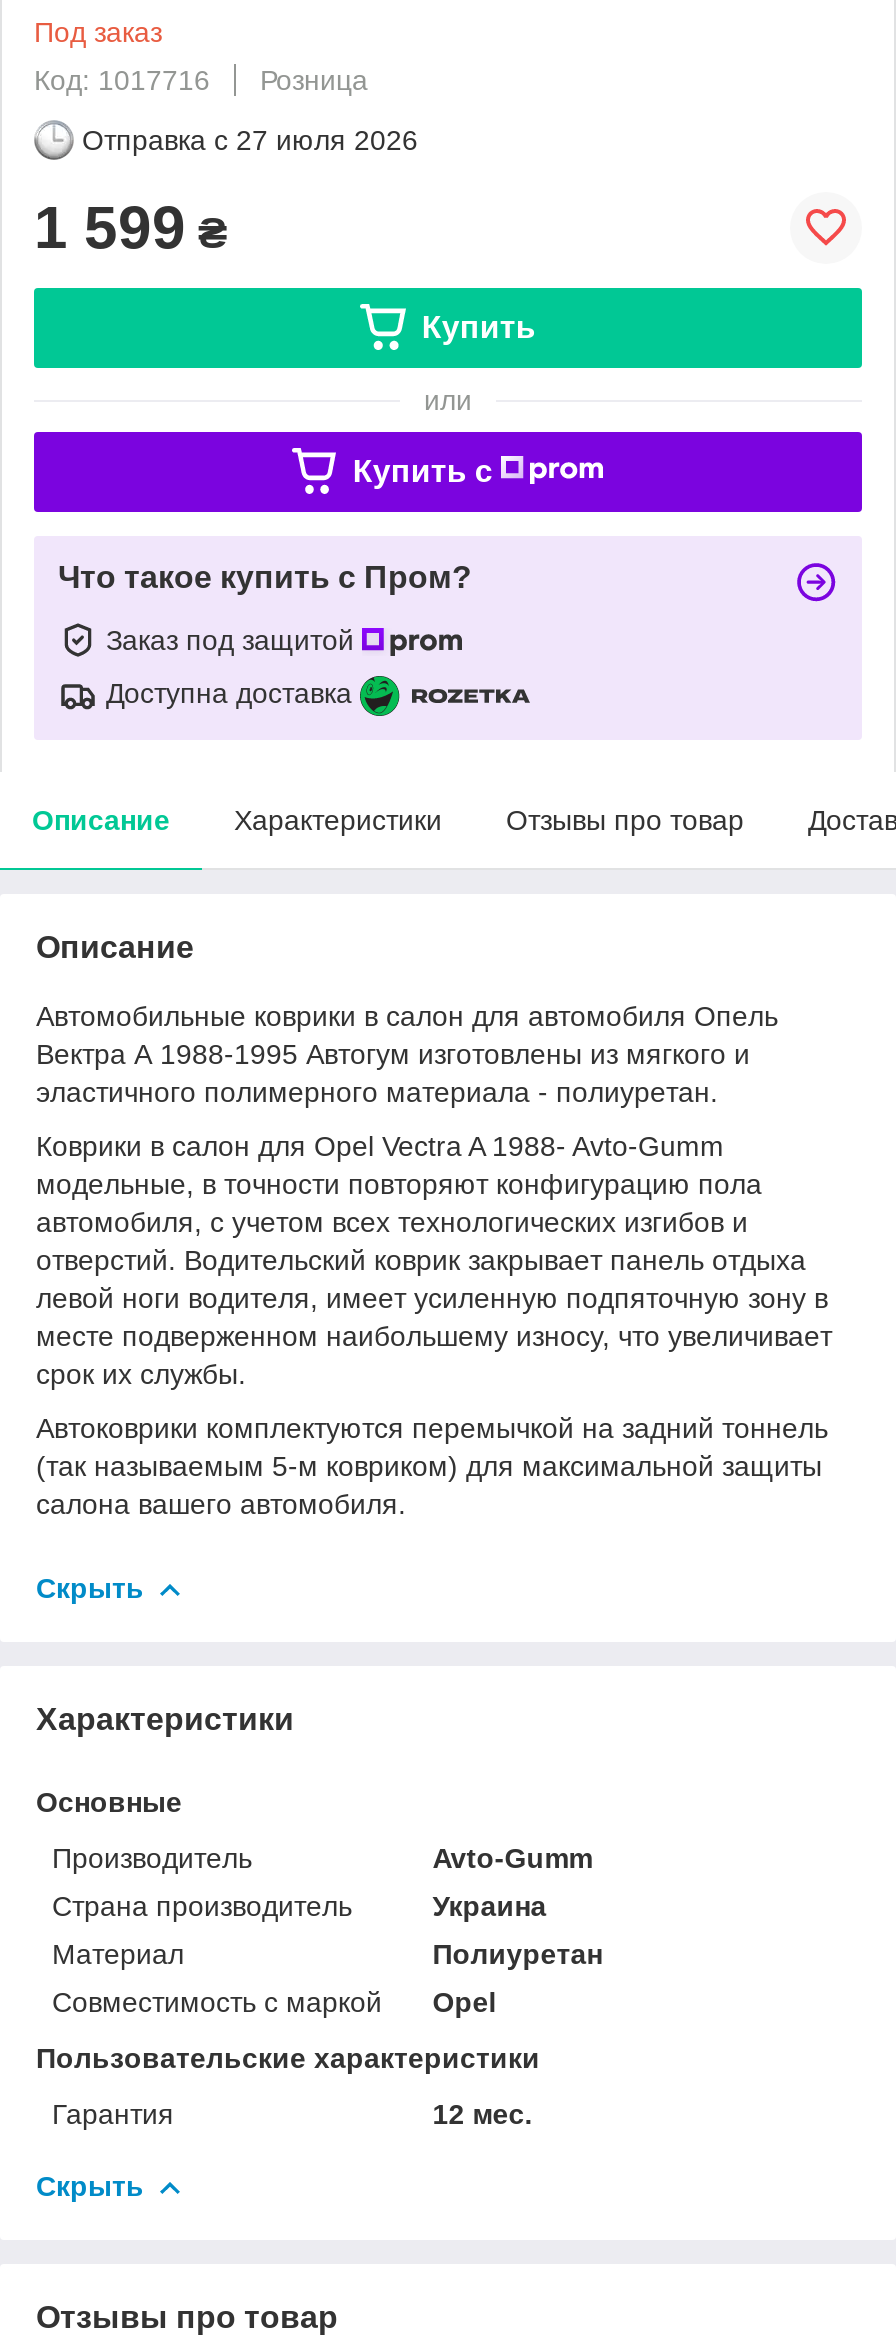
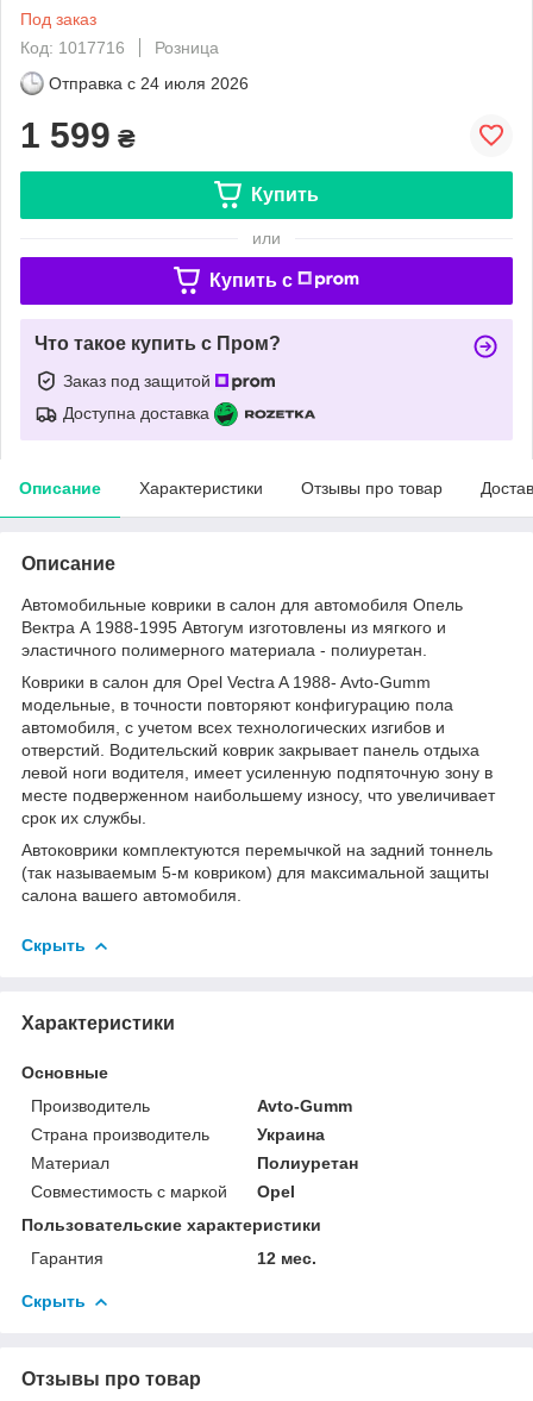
[82,124,418,156] Отправка с 27 июля 2026 -> [49,74,249,93] Отправка с 24 июля 2026

